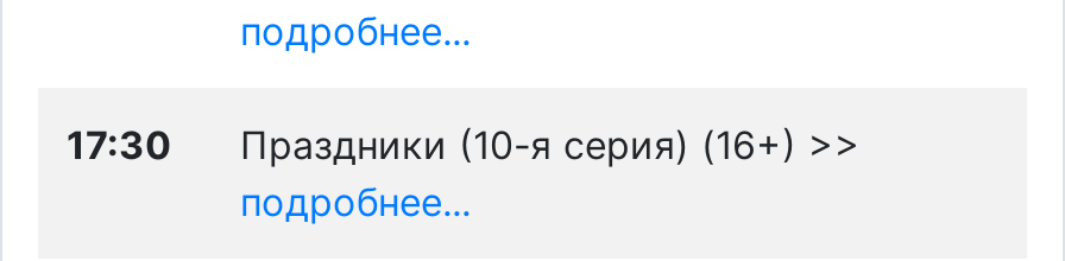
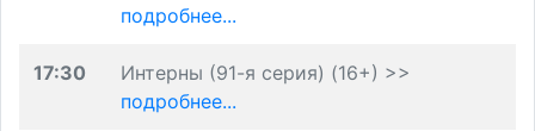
[240,121,861,169] Праздники (10-я серия) (16+) >> -> [121,61,411,85] Интерны (91-я серия) (16+) >>

